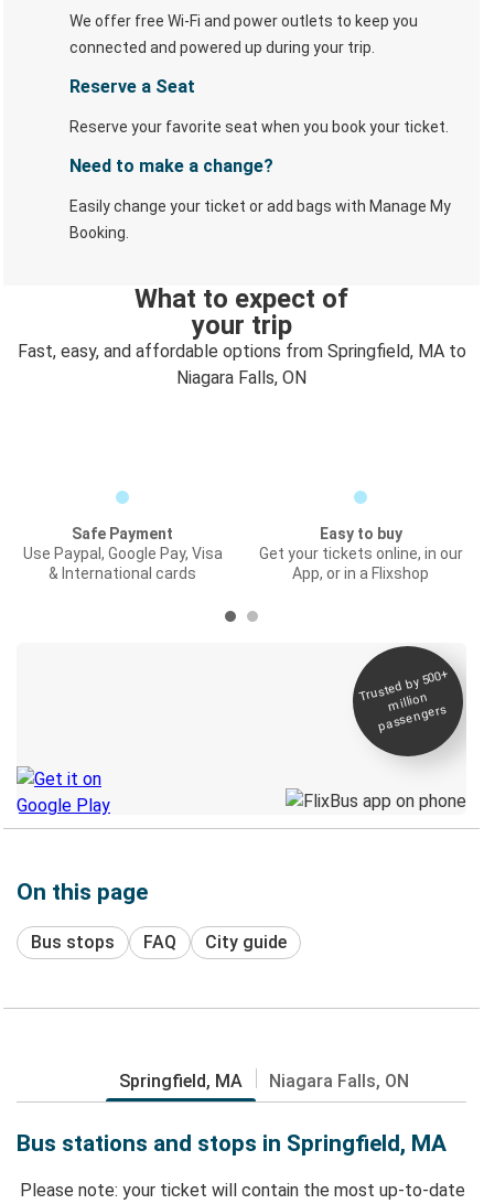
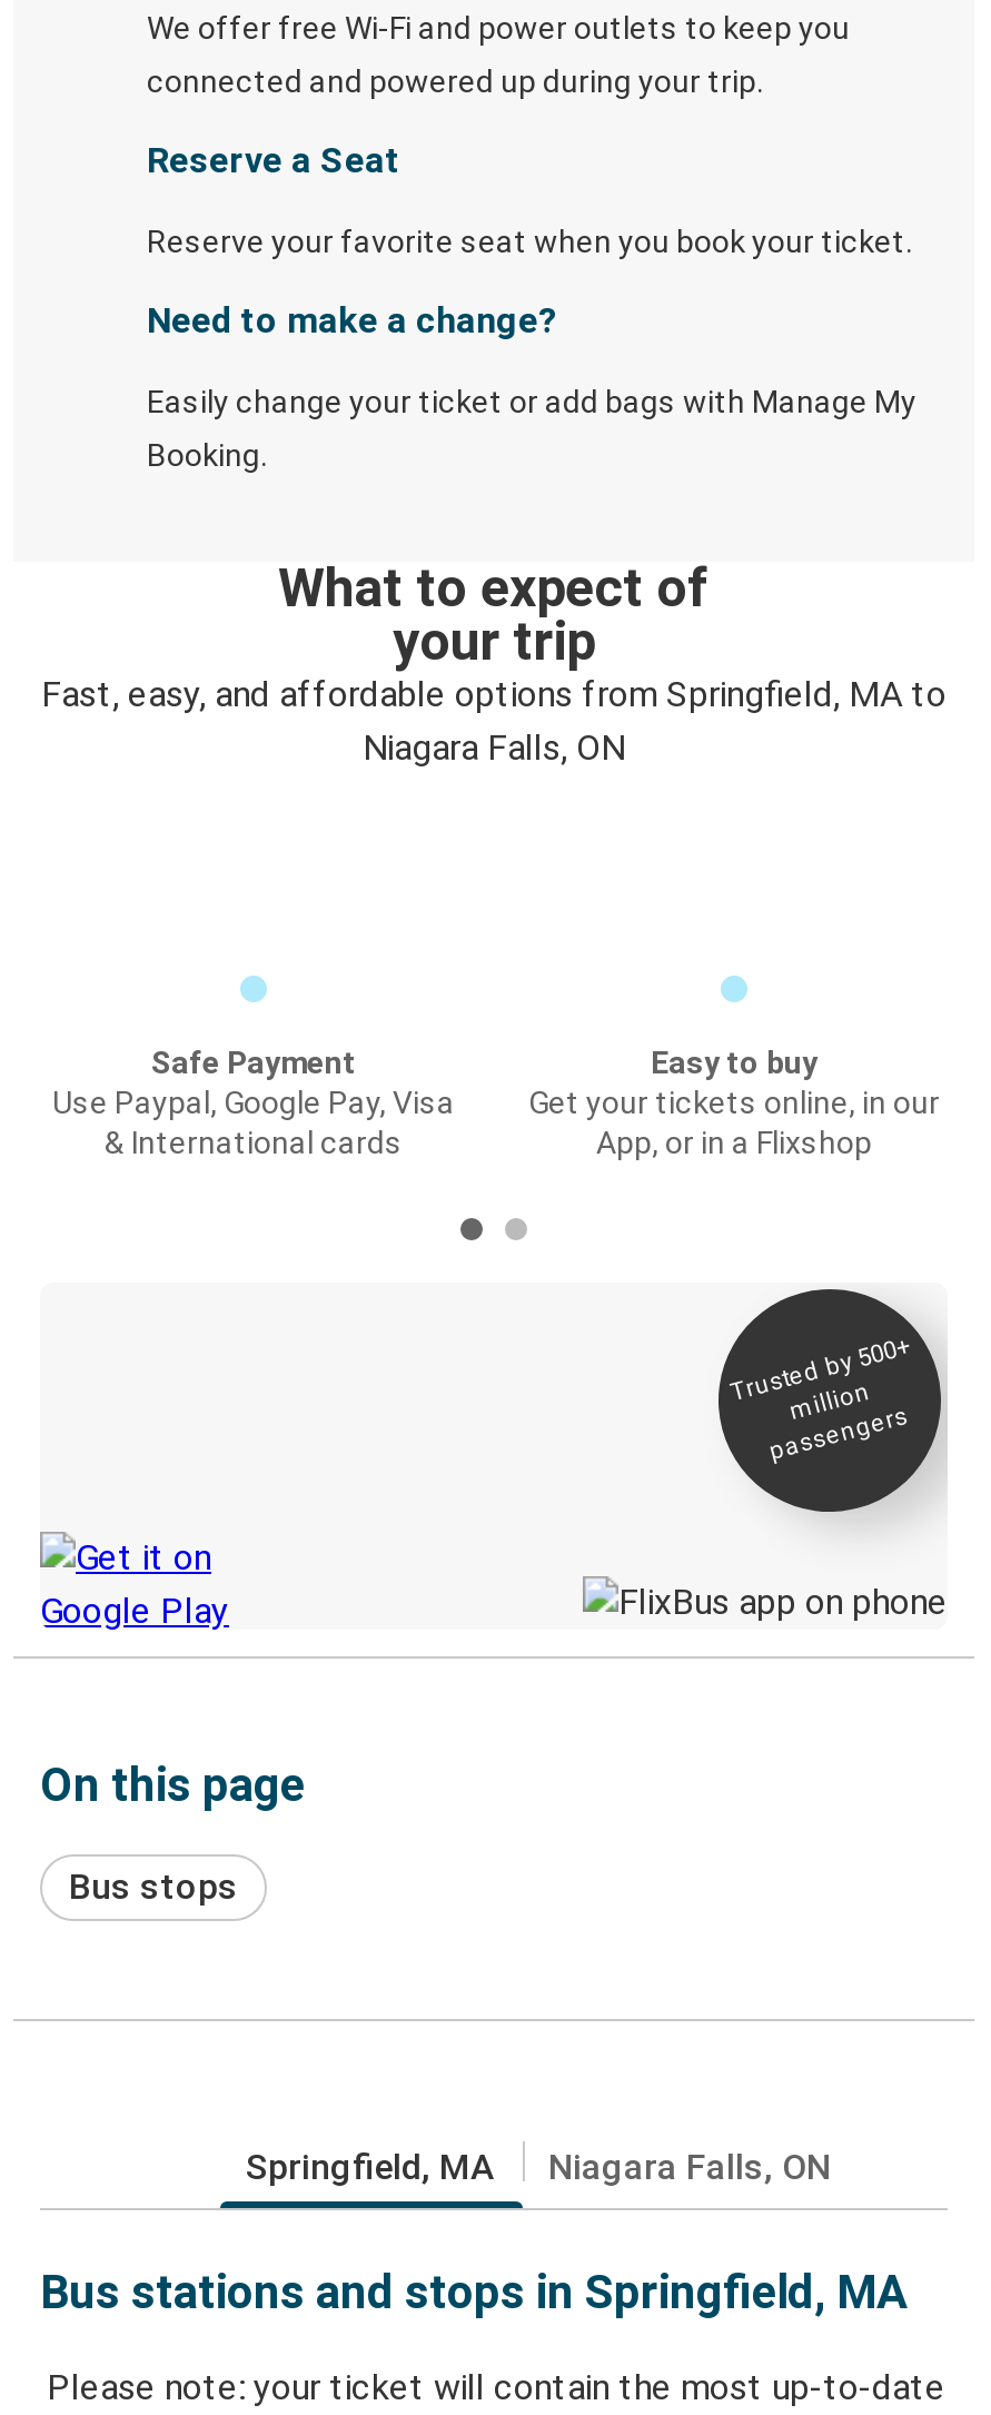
[143,931,287,952] FAQ | City guide -> none

